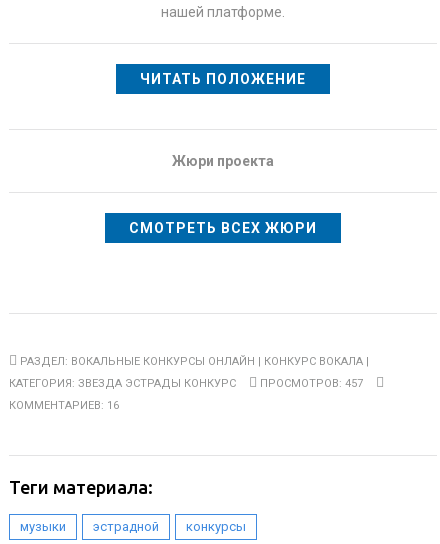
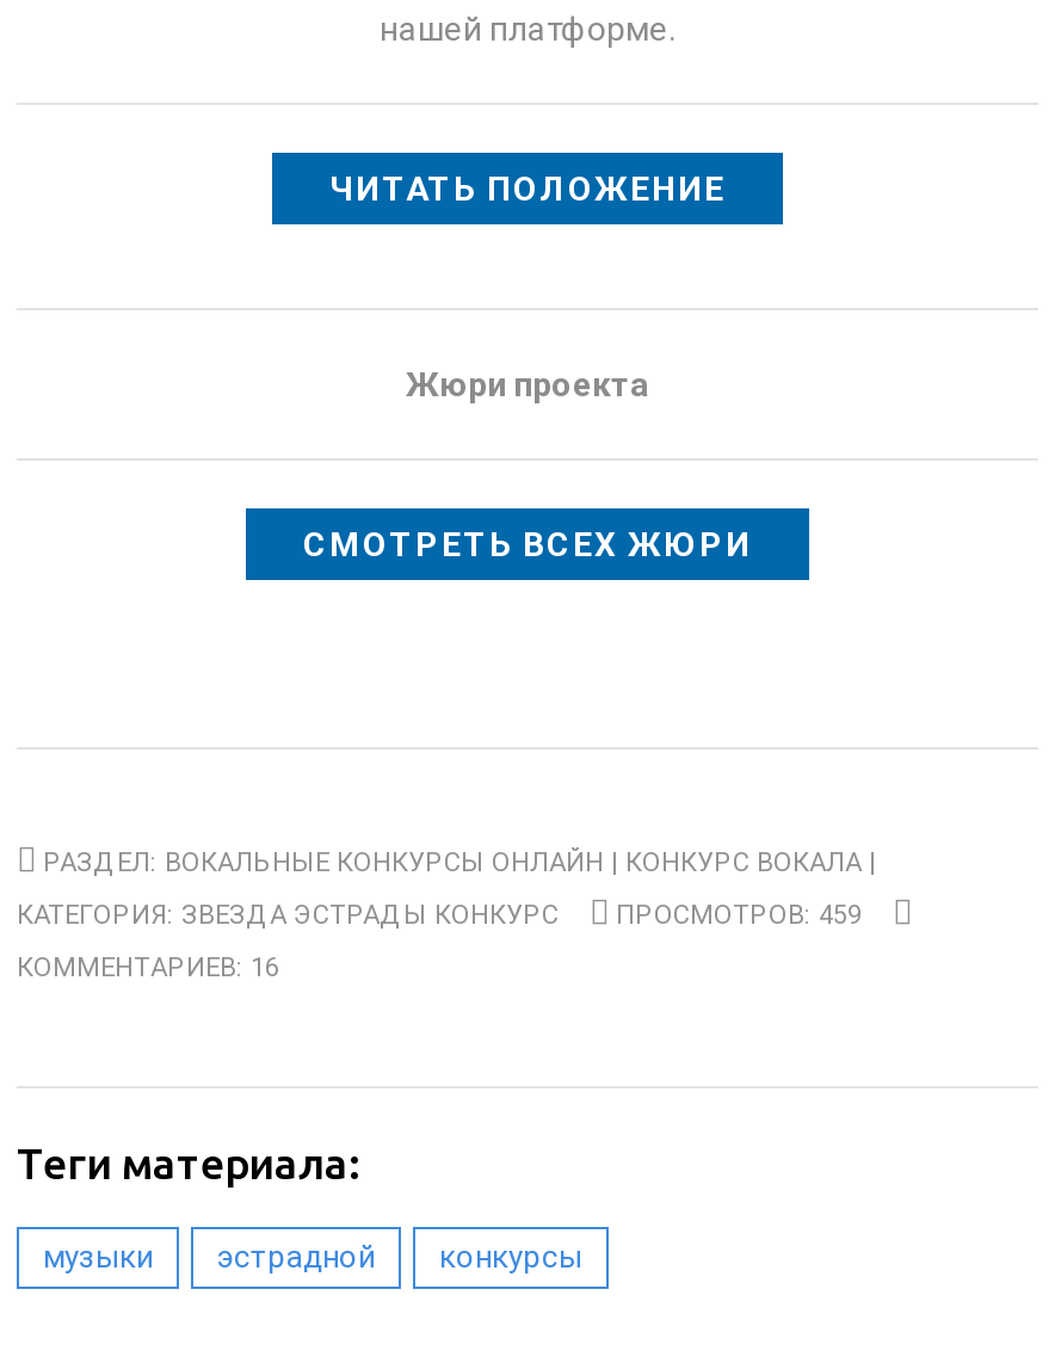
[9,377,363,390] КАТЕГОРИЯ: ЗВЕЗДА ЭСТРАДЫ КОНКУРС ПРОСМОТРОВ: 457 -> [17,901,862,932] КАТЕГОРИЯ: ЗВЕЗДА ЭСТРАДЫ КОНКУРС ПРОСМОТРОВ: 459

